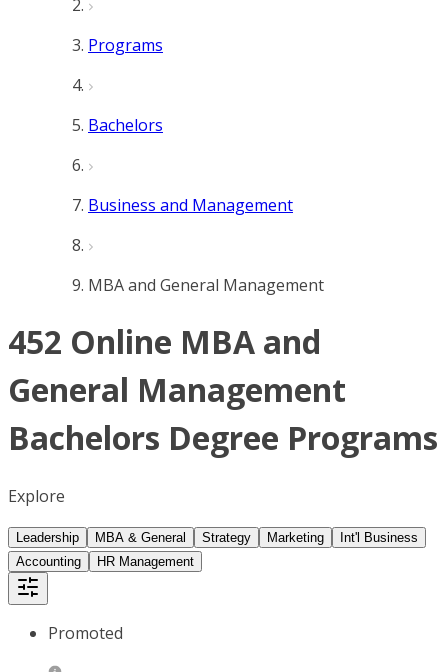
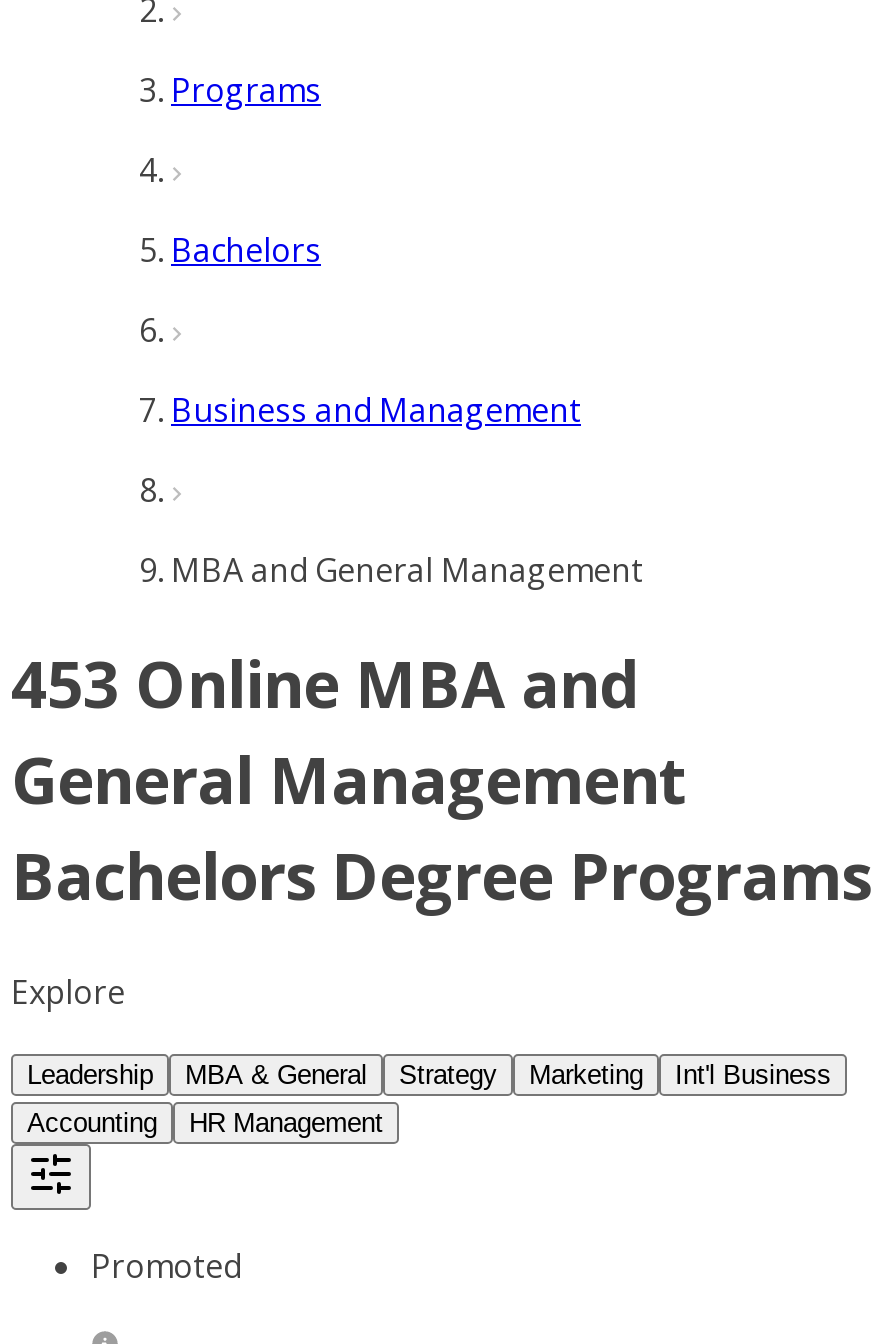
[8,320,321,363] 452 Online MBA and -> [11,641,637,727] 453 Online MBA and

